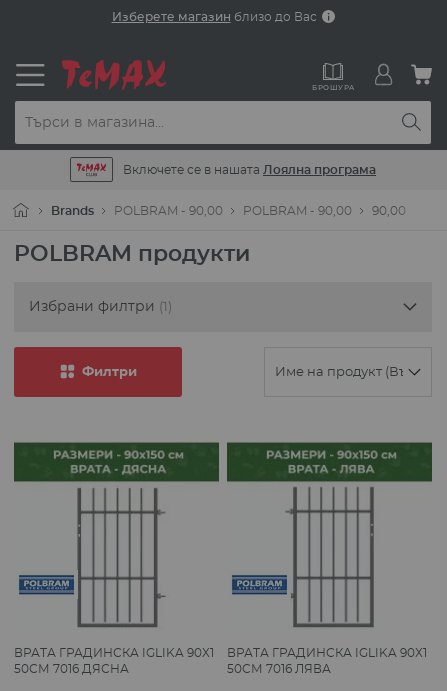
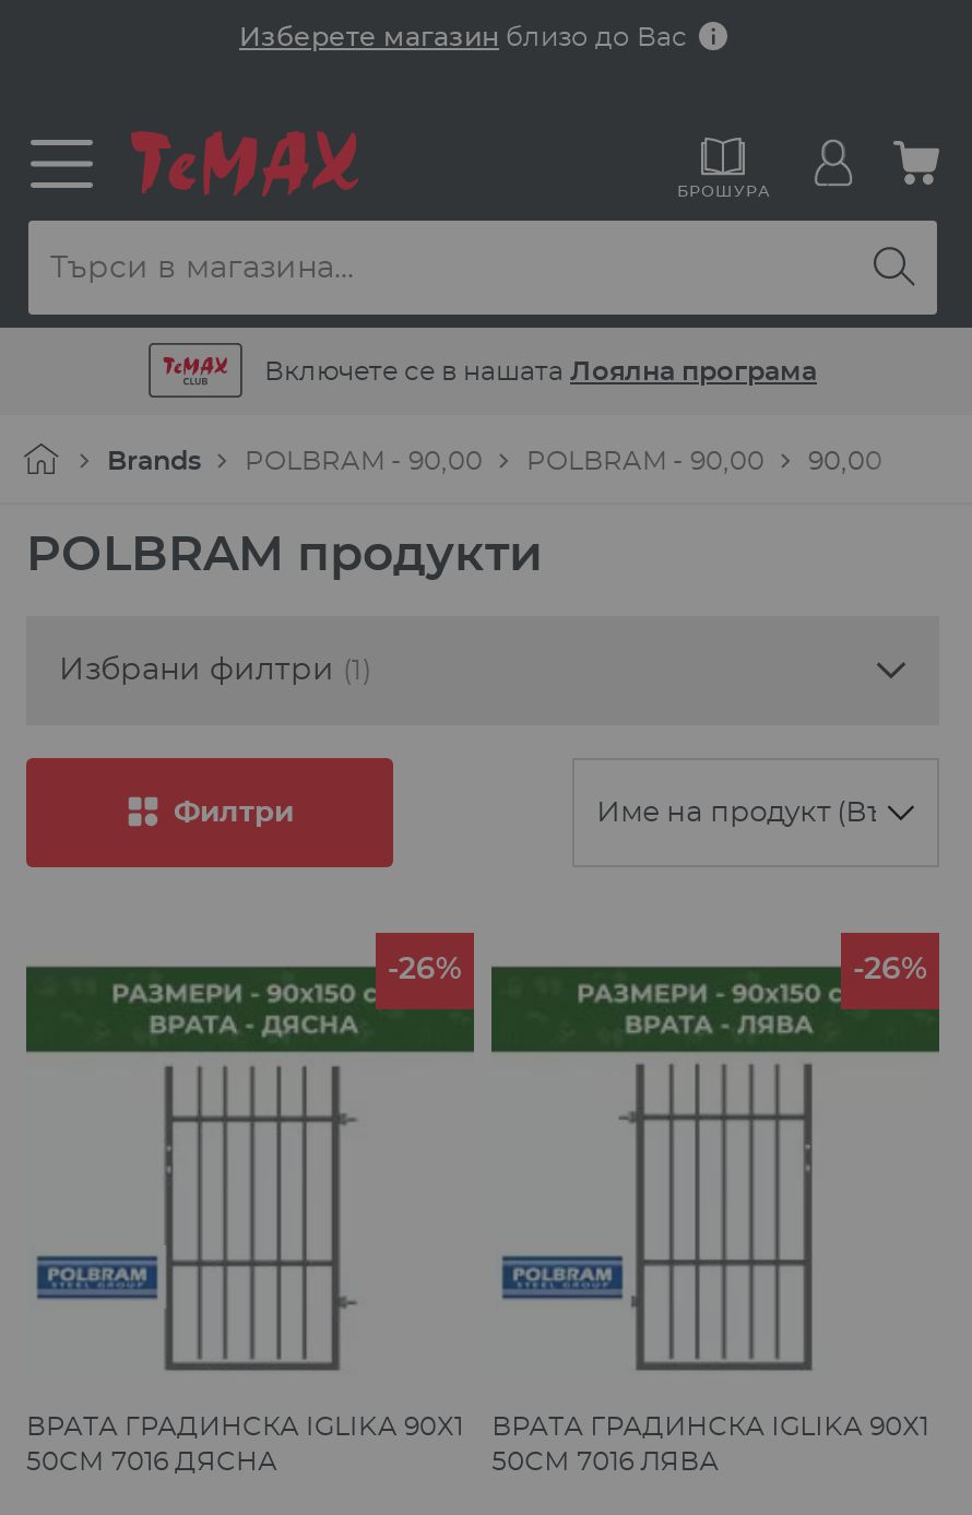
none -> [387,955,462,985] -26%
none -> [853,955,927,985] -26%

